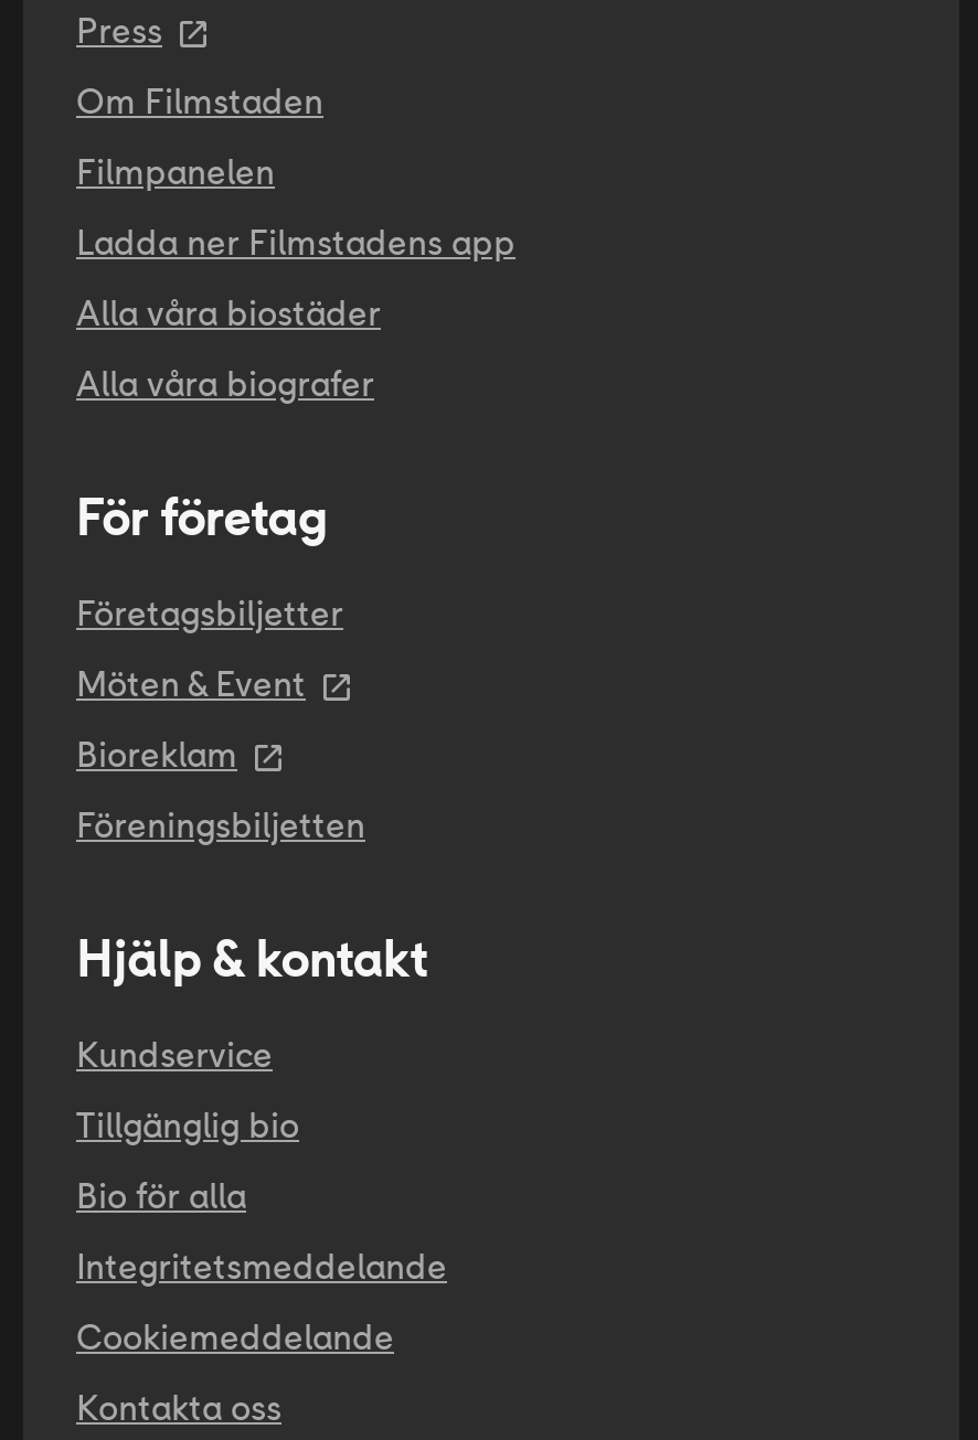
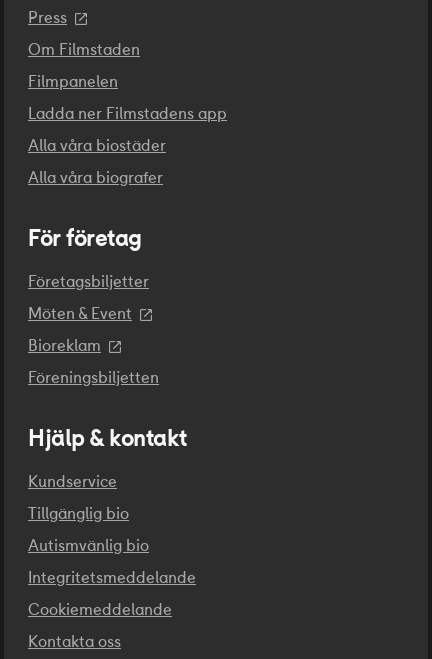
[76,1175,246,1217] Bio för alla -> [28,536,149,555] Autismvänlig bio

